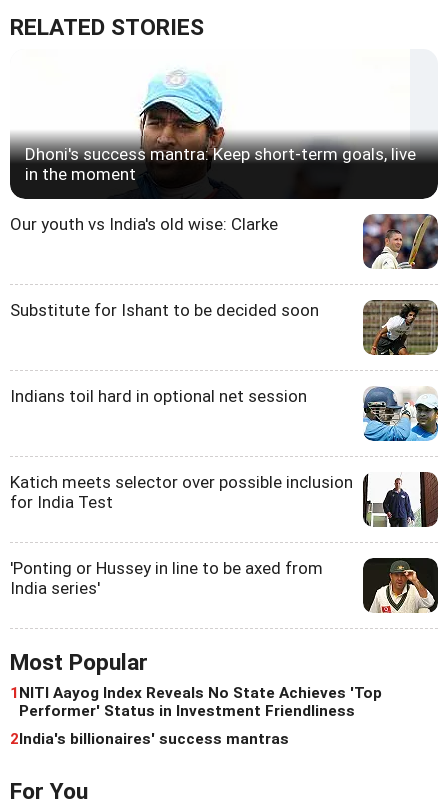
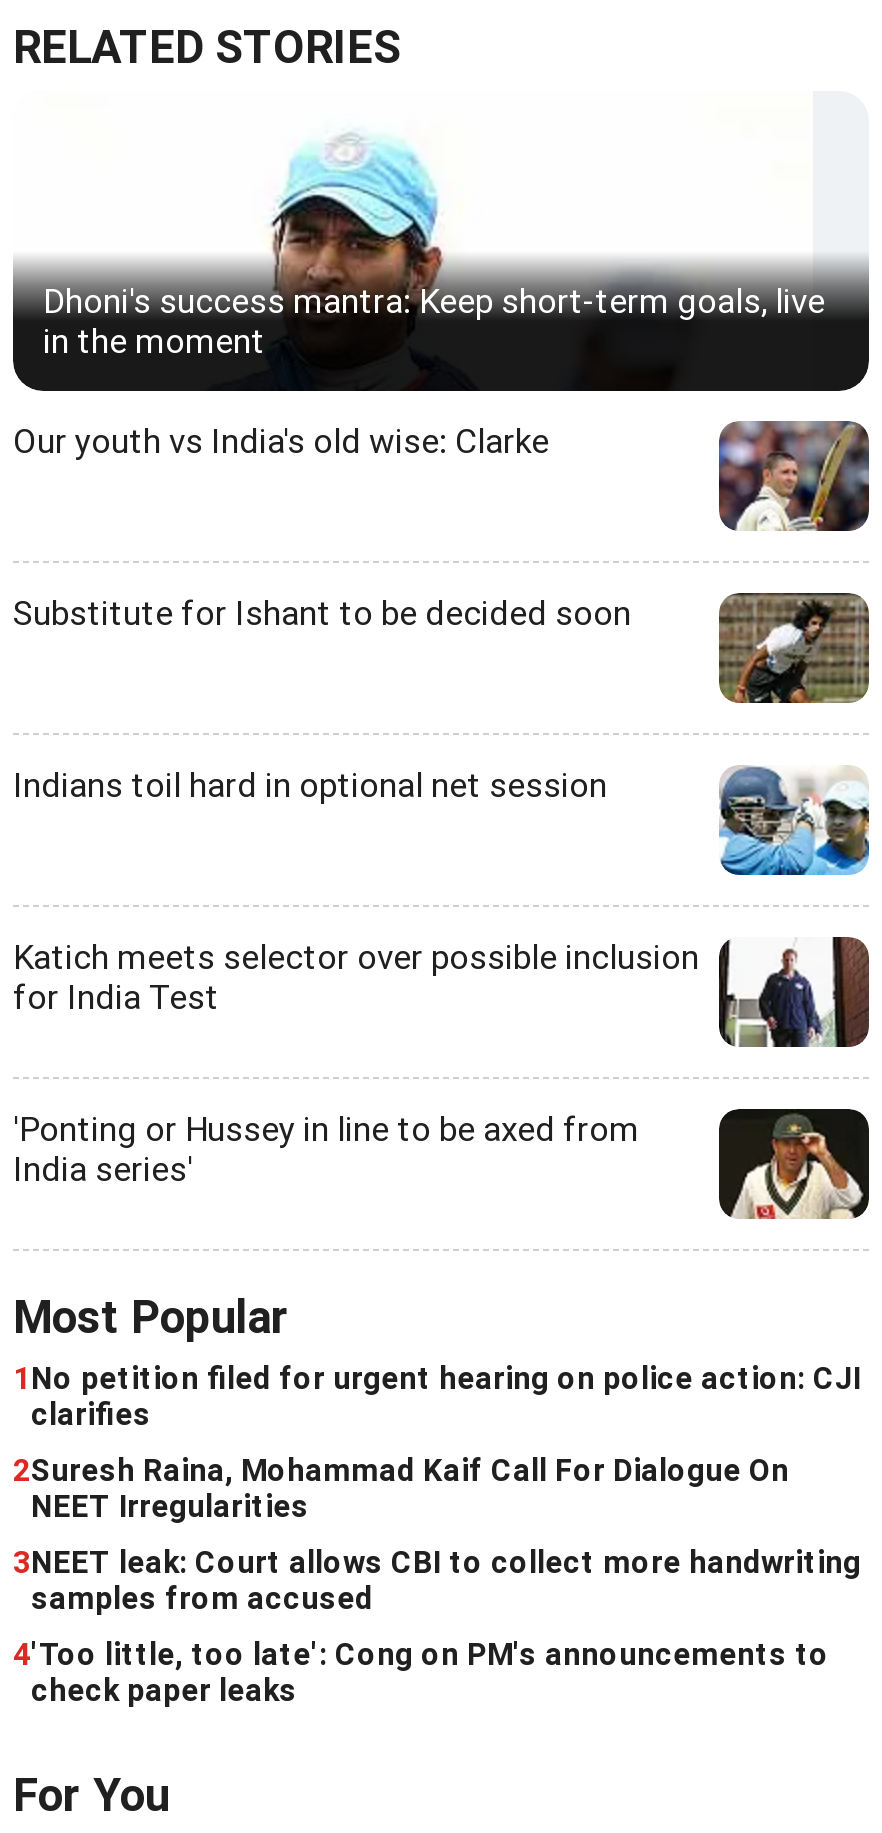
[10,684,382,748] 1 NITI Aayog Index Reveals No State Achieves 'Top | Performer' Status in Investment Friendliness | 2India's billionaires' success mantras -> [13,1362,861,1710] 1 No petition filed for urgent hearing on police action: CJI | clarifies | 2Suresh Raina, Mohammad Kaif Call For Dialogue On | NEET Irregularities | 3NEET leak: Court allows CBI to collect more handwriting | samples from accused | 4'Too little, too late': Cong on PM's announcements to | check paper leaks

